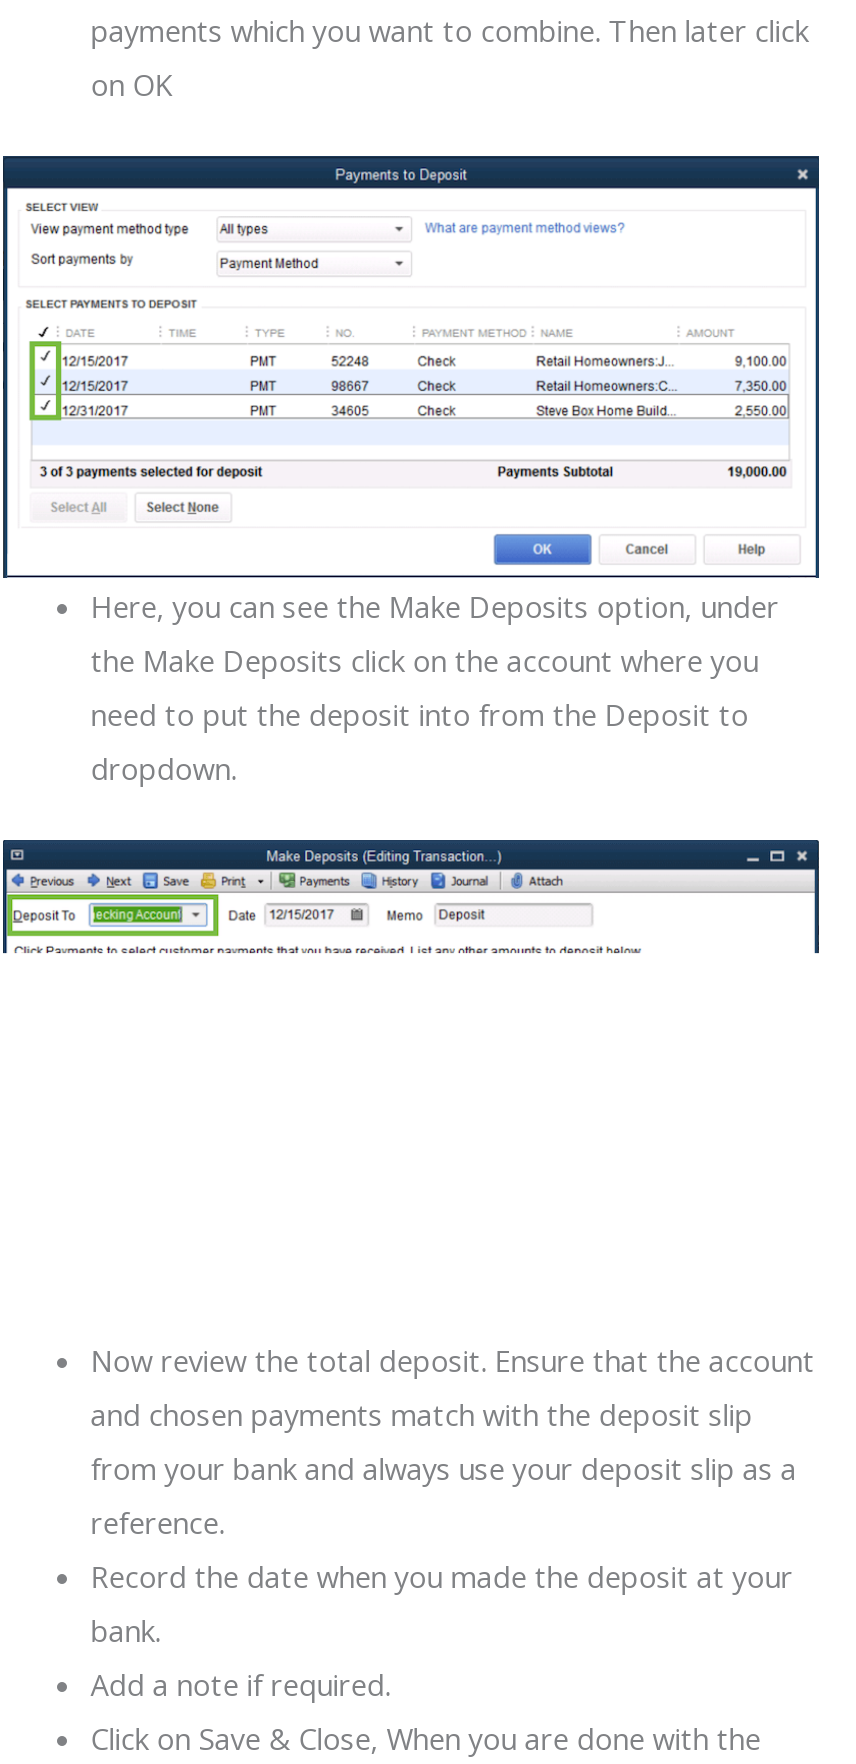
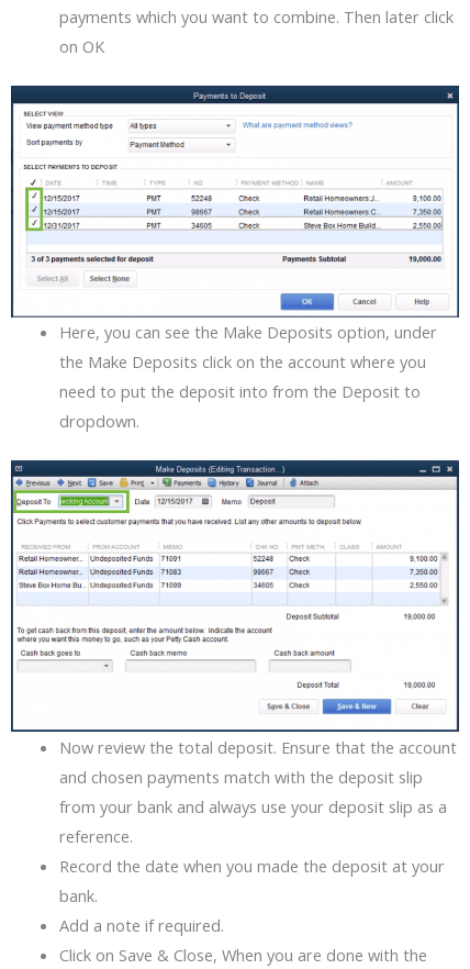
none -> [10,522,460,733] [image]

